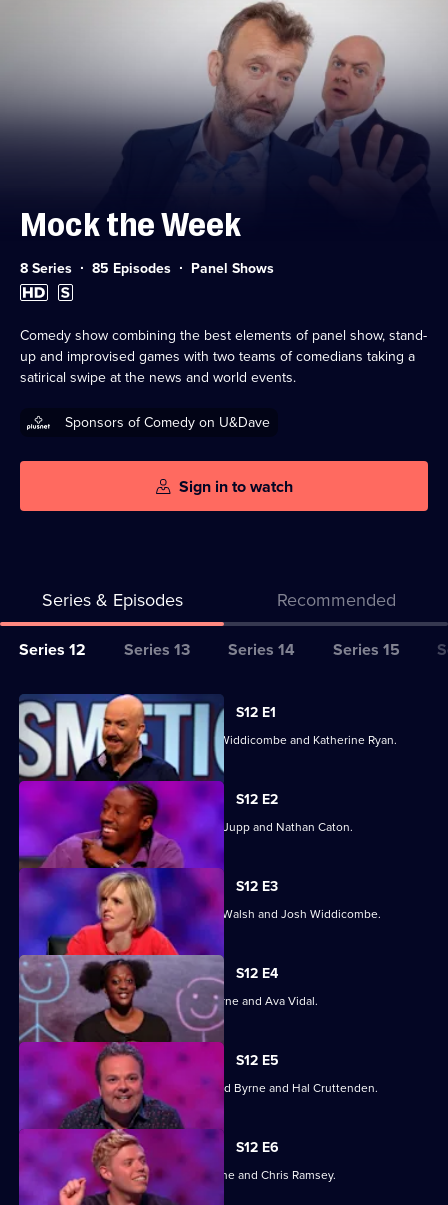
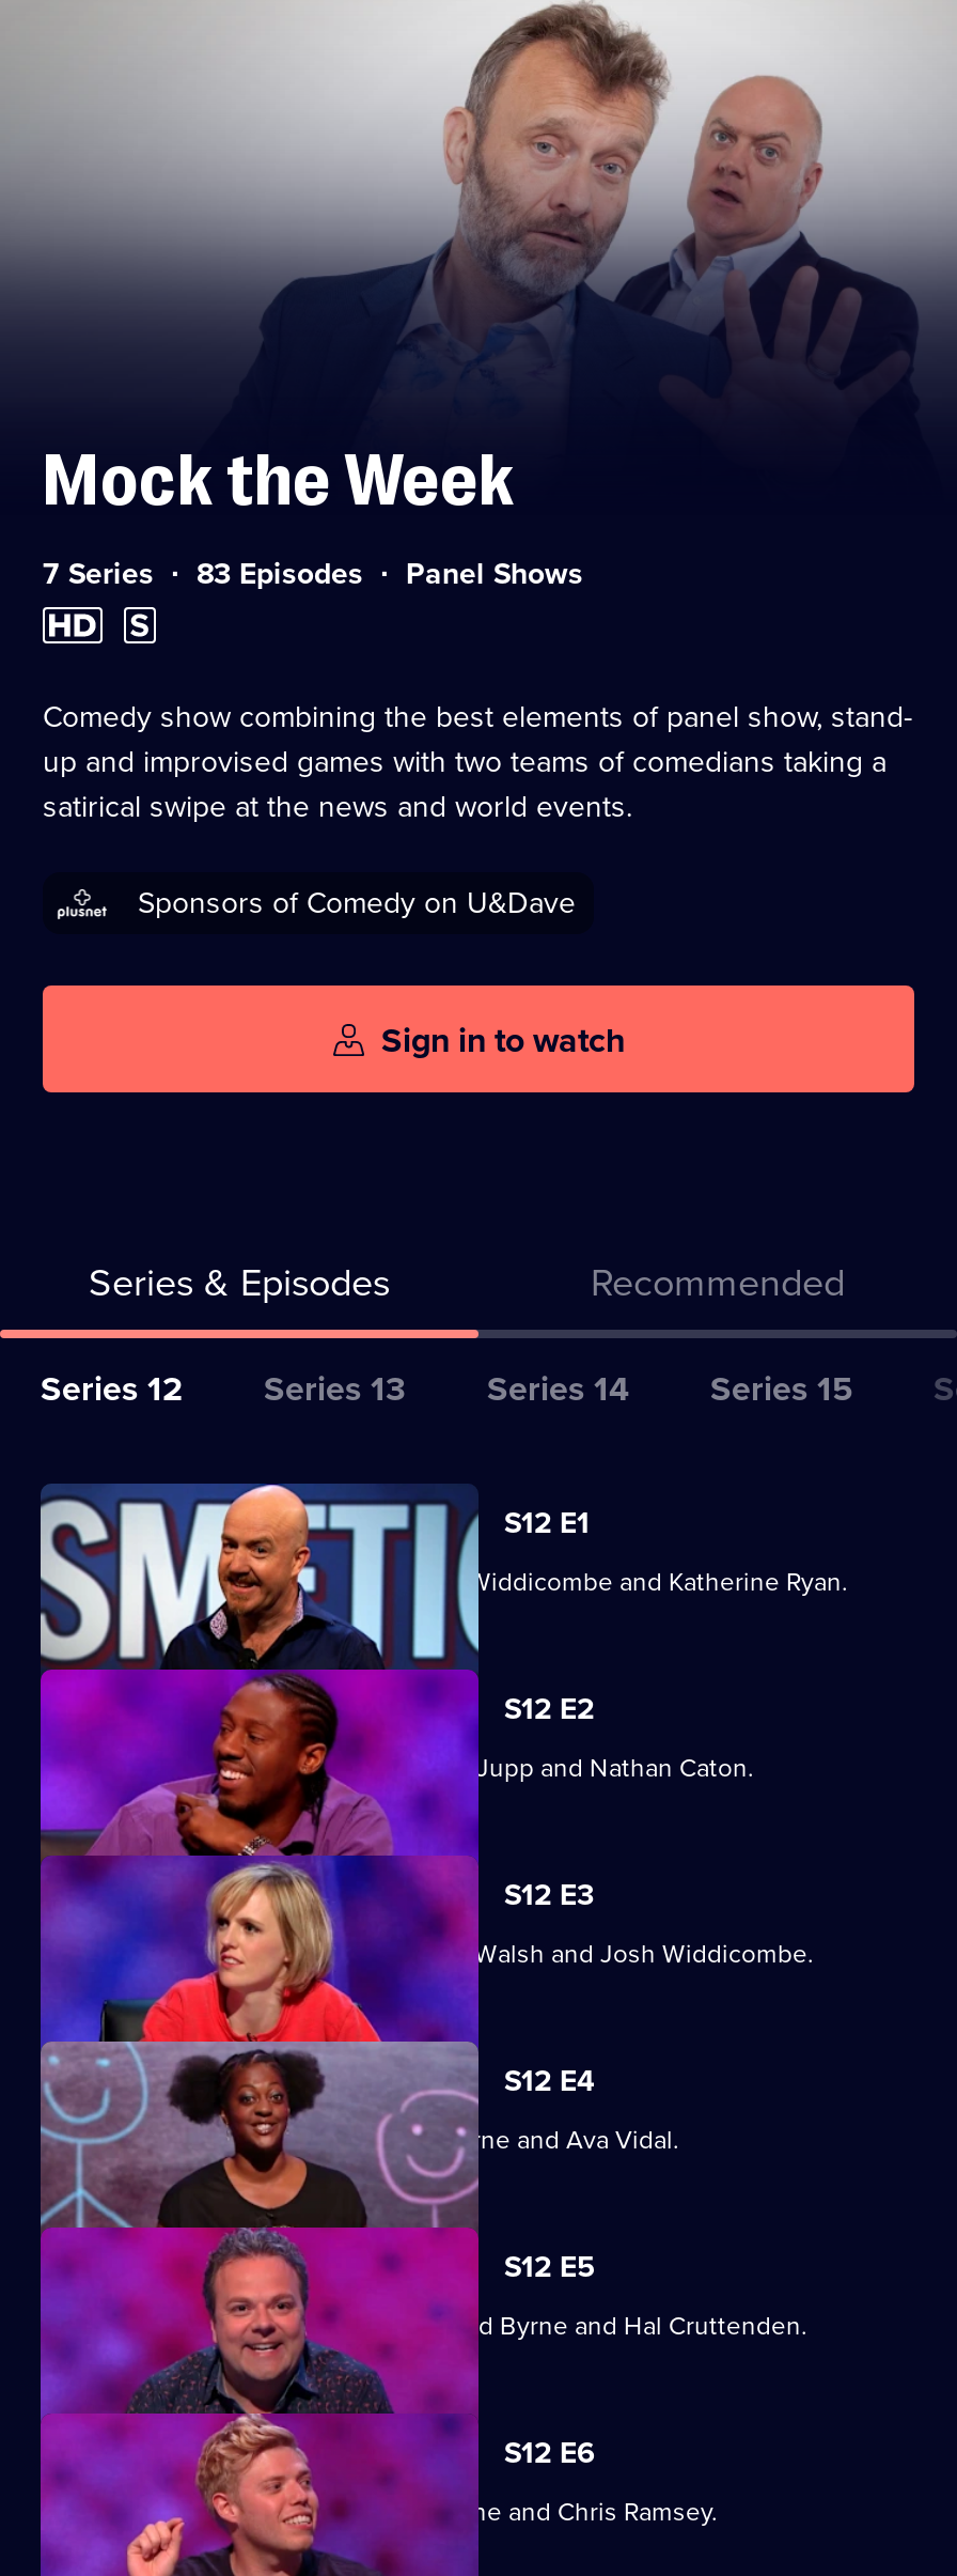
[20,258,72,279] 8 Series -> [43,552,154,597] 7 Series
[92,258,171,279] 85 Episodes -> [197,552,363,597] 83 Episodes

